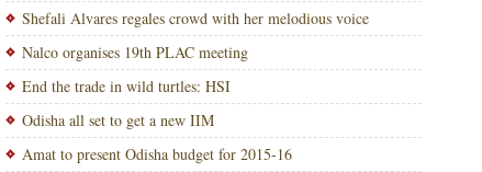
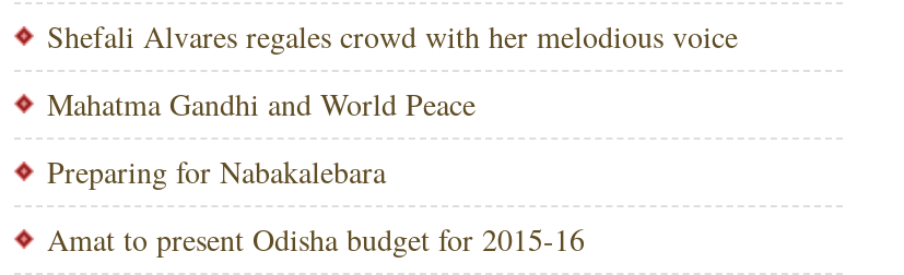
[22,42,248,130] Nalco organises 19th PLAC meeting | End the trade in wild turtles: HSI | Odisha all set to get a new IIM -> [47,83,476,192] Mahatma Gandhi and World Peace | Preparing for Nabakalebara

